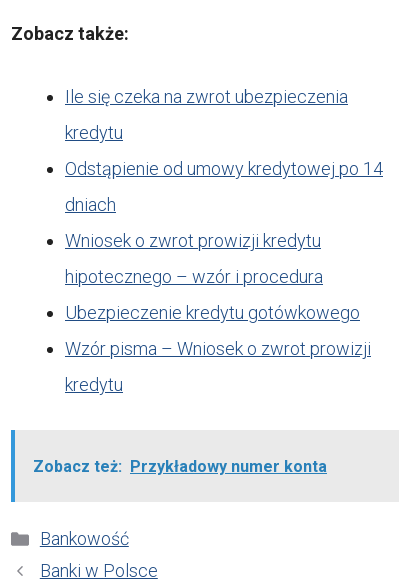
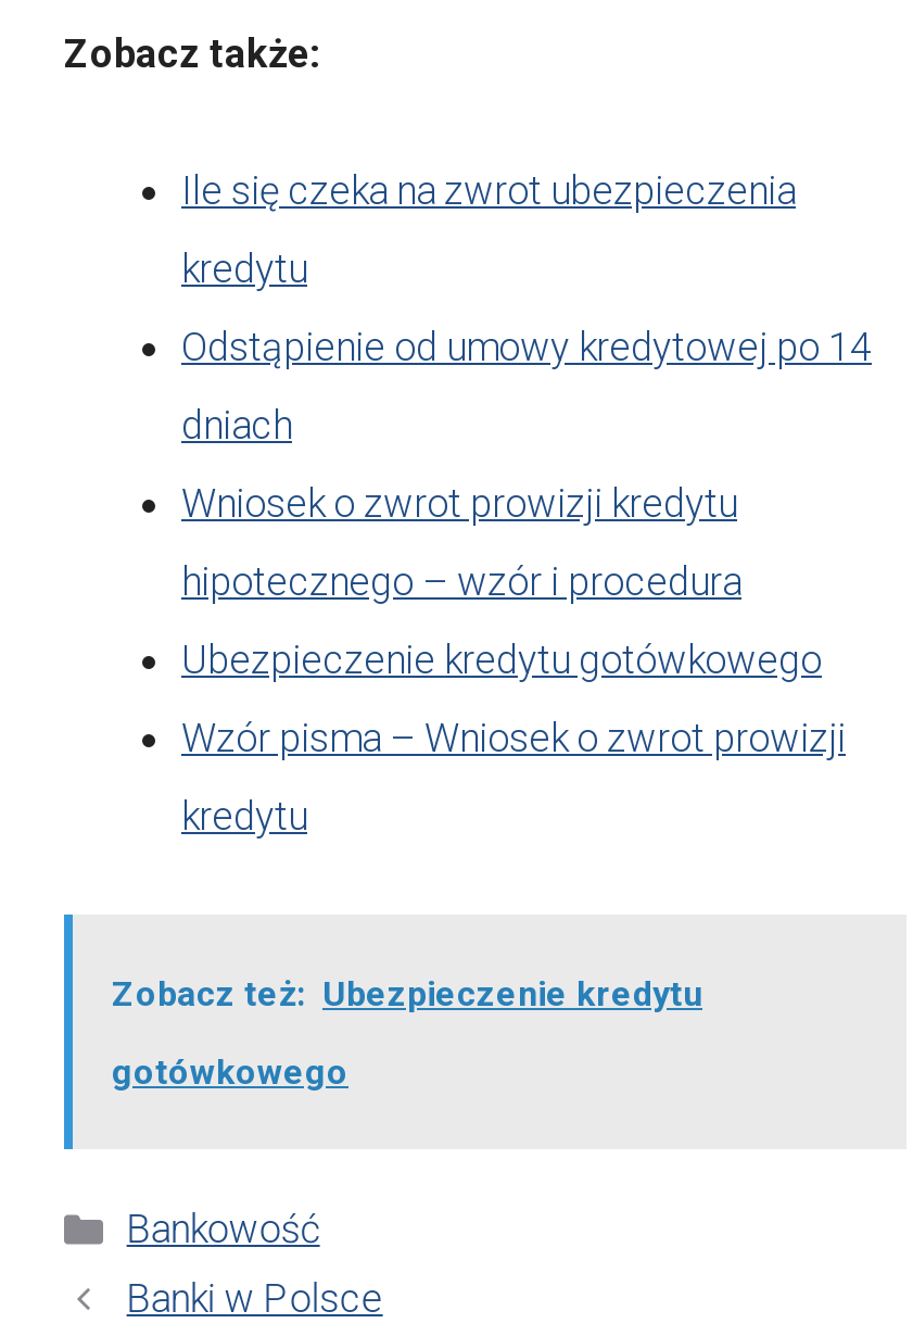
[33,457,327,476] Zobacz też: Przykładowy numer konta -> [112,973,702,1092] Zobacz też: Ubezpieczenie kredytu | gotówkowego

